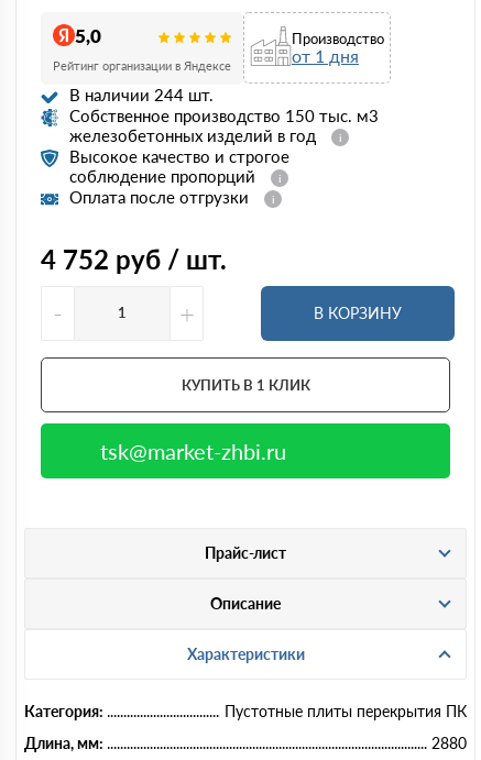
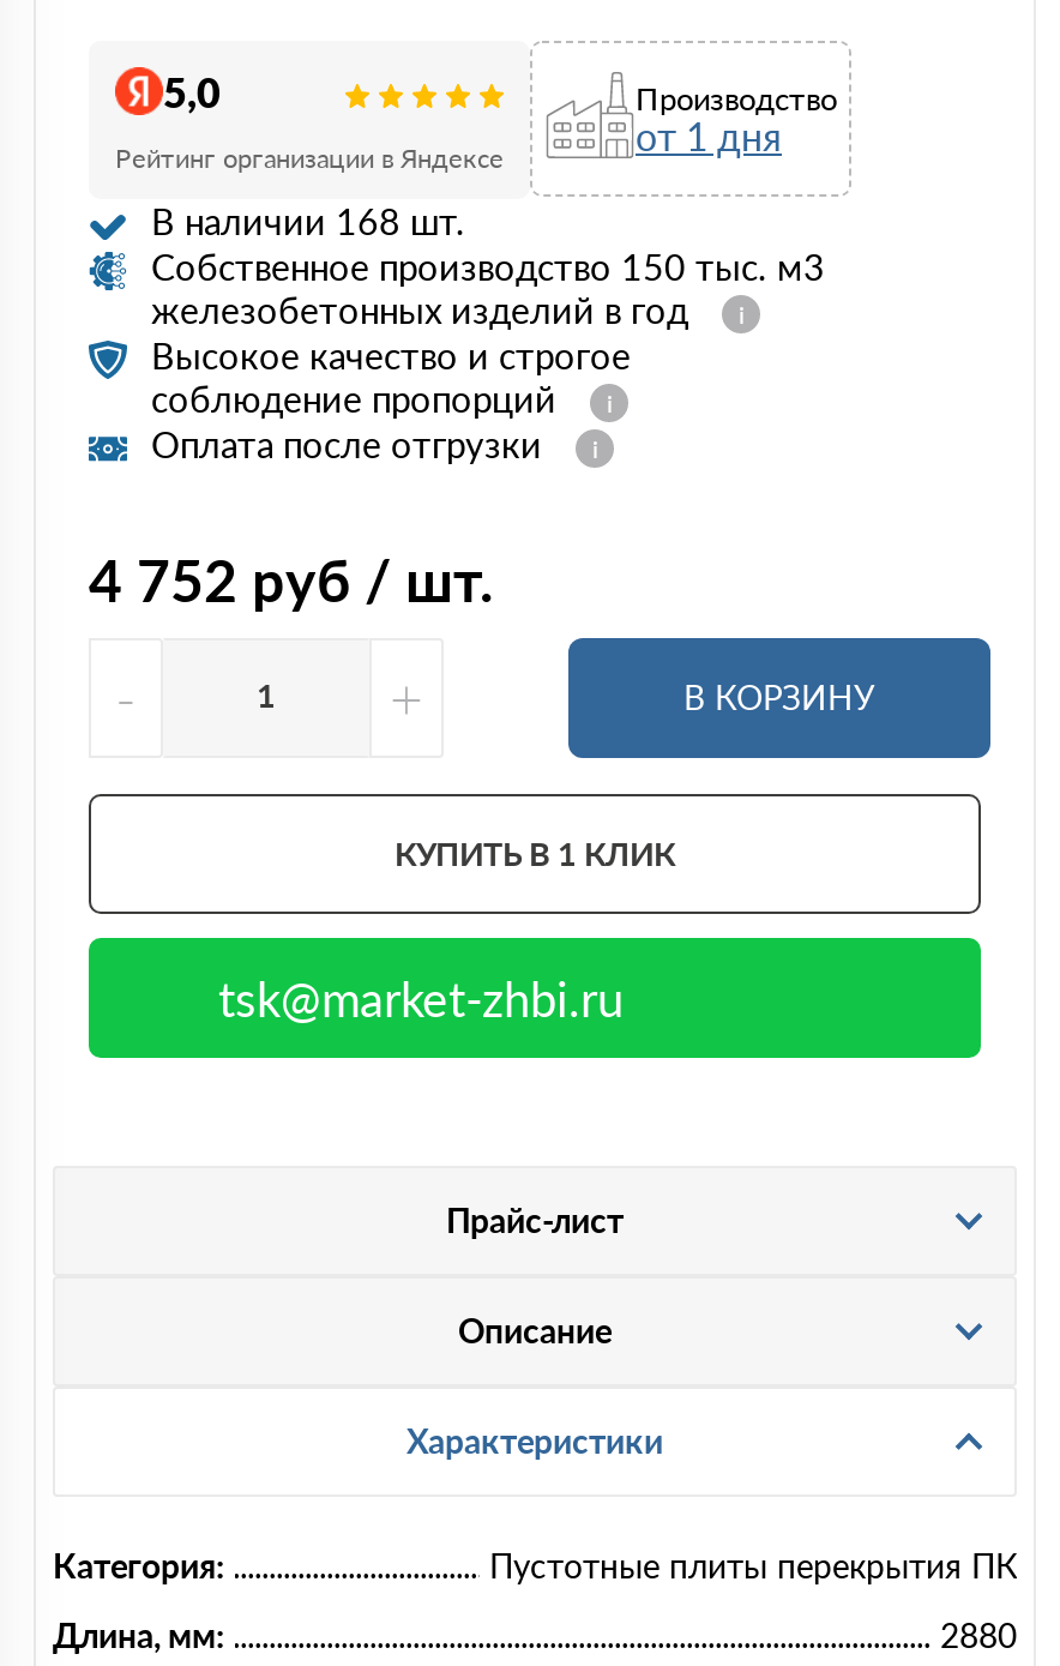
[69,84,214,104] В наличии 244 шт. -> [151,198,465,241] В наличии 168 шт.

